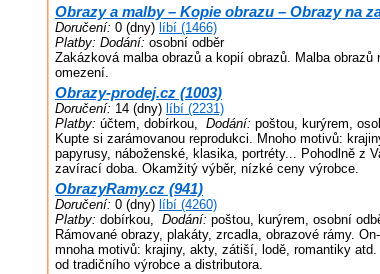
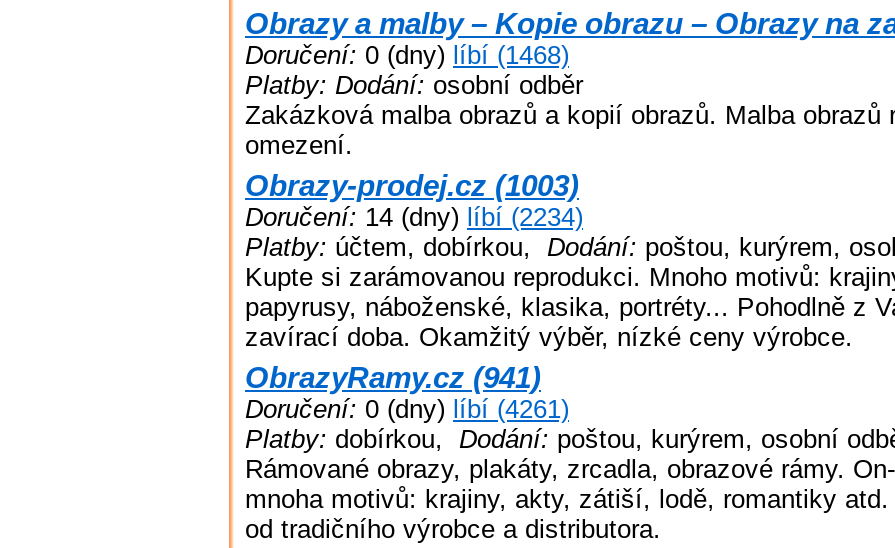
[55,20,217,35] Doručení: 0 (dny)líbí (1466) -> [245,40,569,70] Doručení: 0 (dny)líbí (1468)
[55,101,224,116] Doručení: 14 (dny) líbí (2231) -> [245,202,583,232] Doručení: 14 (dny) líbí (2234)
[55,197,217,212] Doručení: 0 (dny) líbí (4260) -> [245,394,569,424] Doručení: 0 (dny) líbí (4261)

